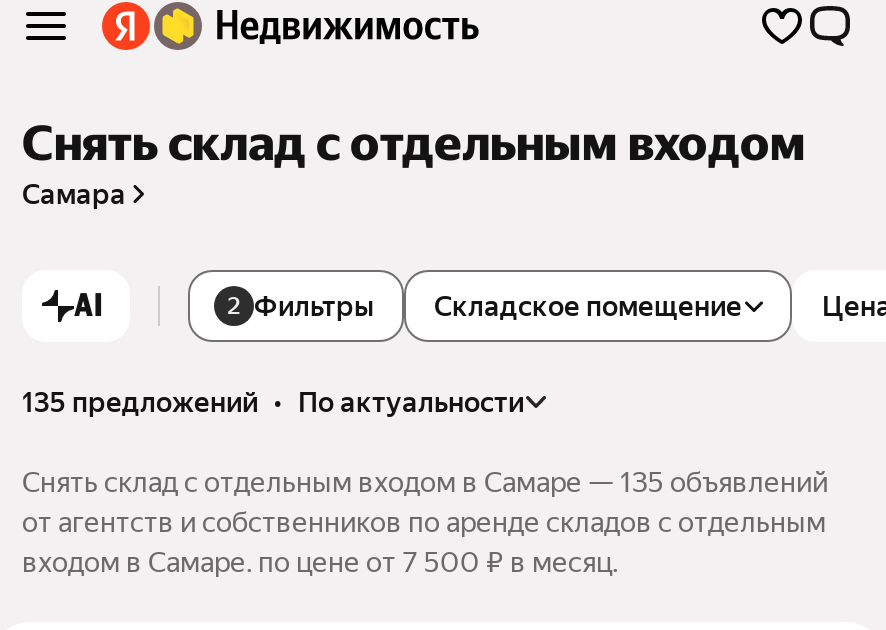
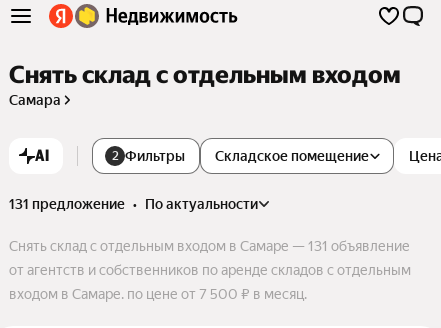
[22,386,524,418] 135 предложений • по актуальности -> [9,196,258,212] 131 предложение • по актуальности
[22,466,828,498] Снять склад с отдельным входом в Самаре — 135 объявлений -> [9,238,410,254] Снять склад с отдельным входом в Самаре — 131 объявление

